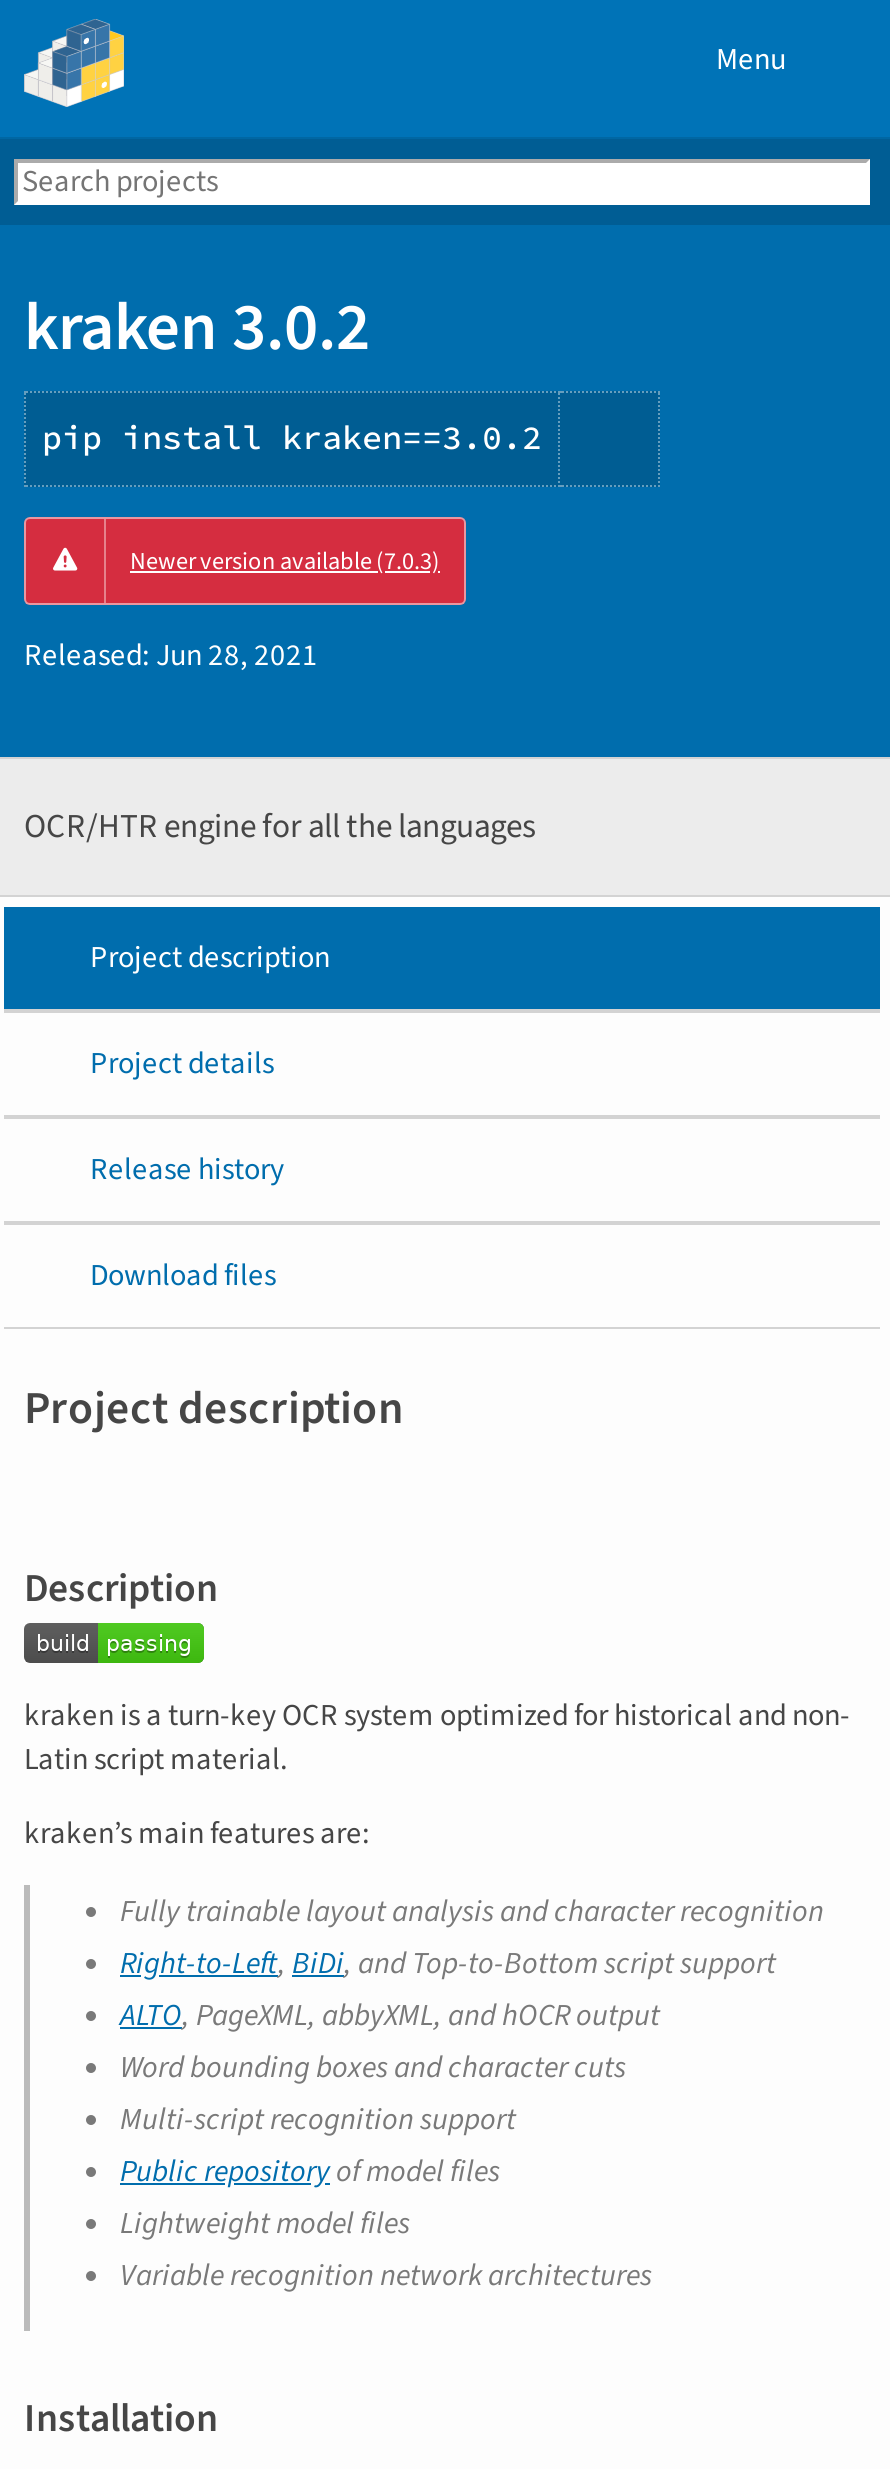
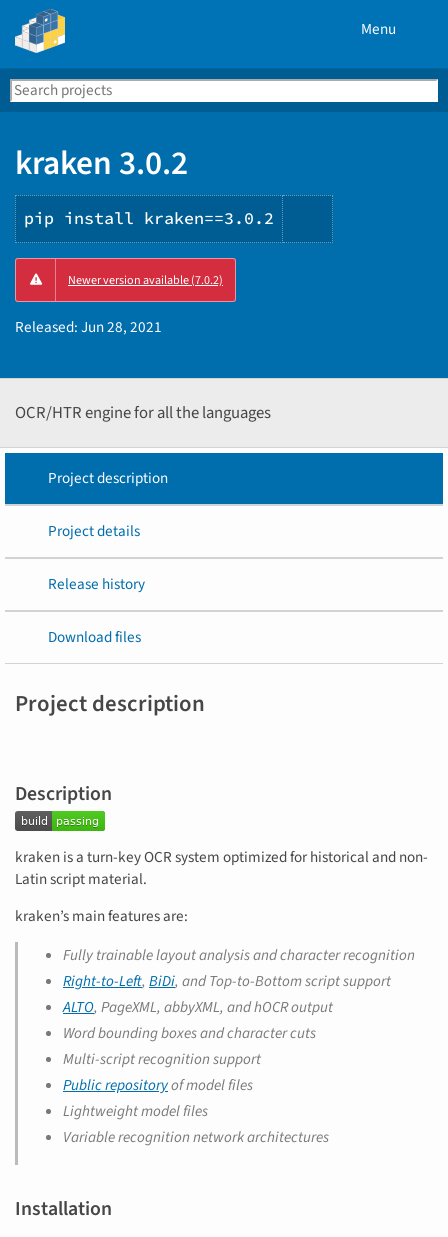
[130,544,440,578] Newer version available (7.0.3) -> [68,272,223,289] Newer version available (7.0.2)

